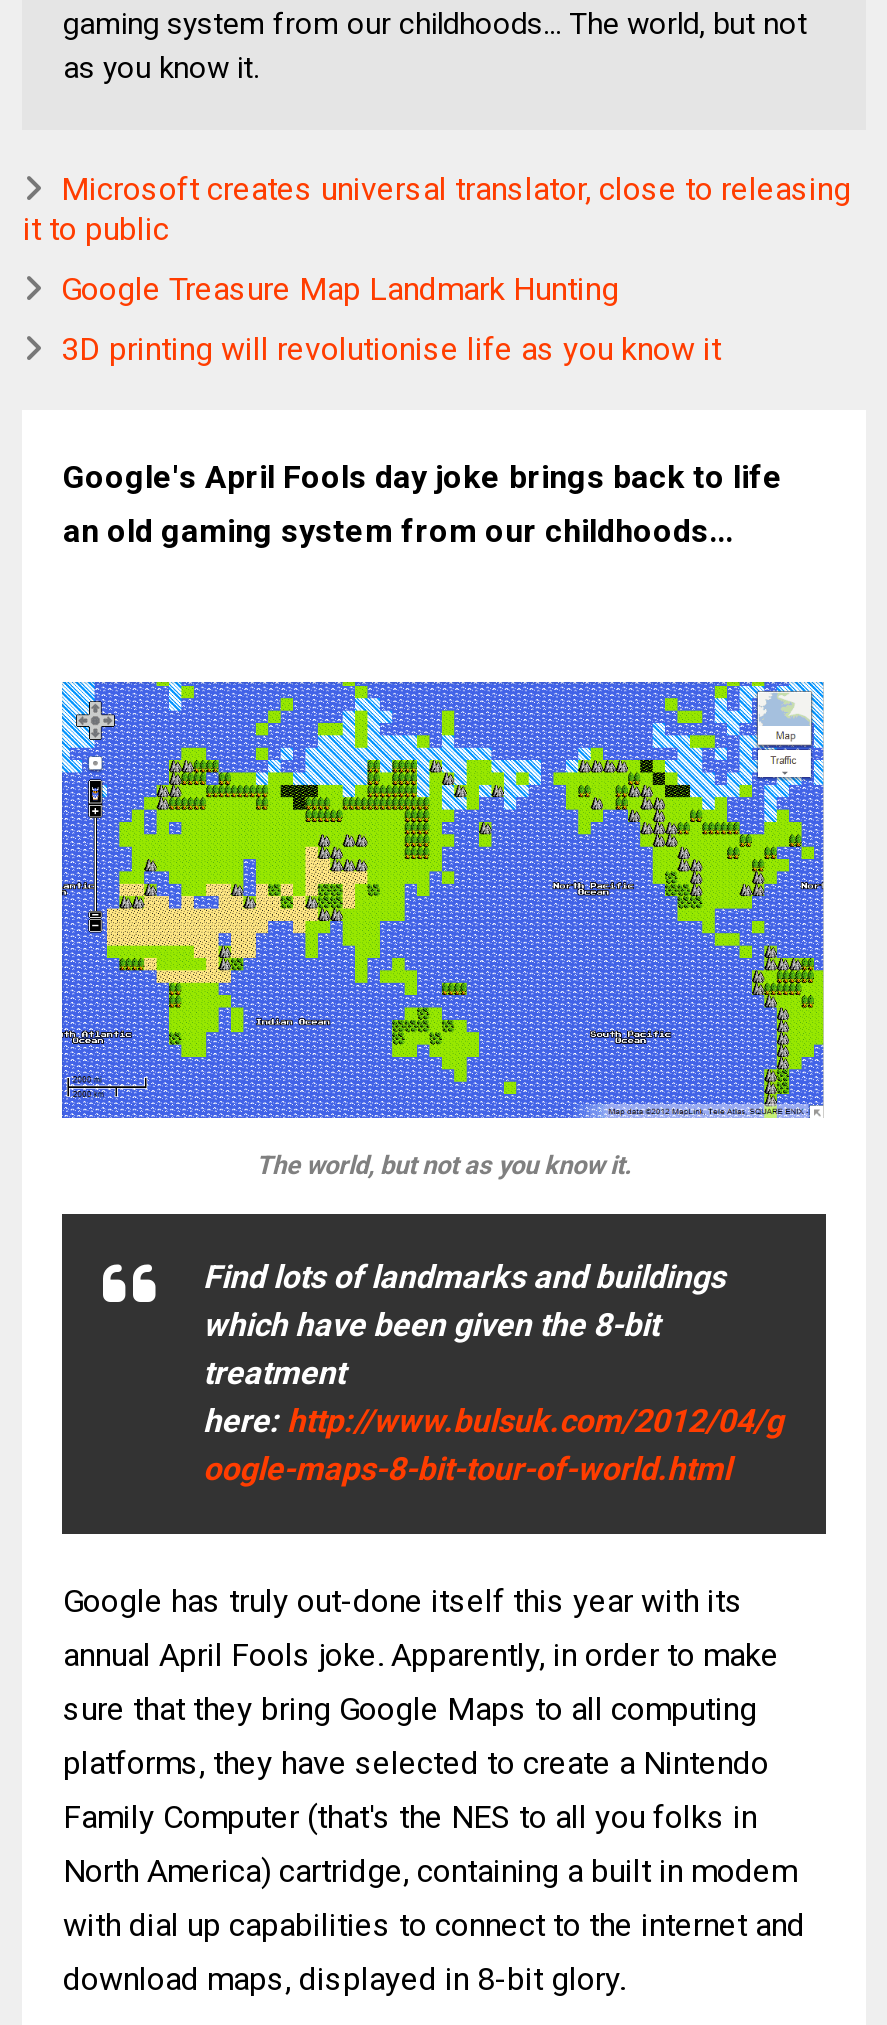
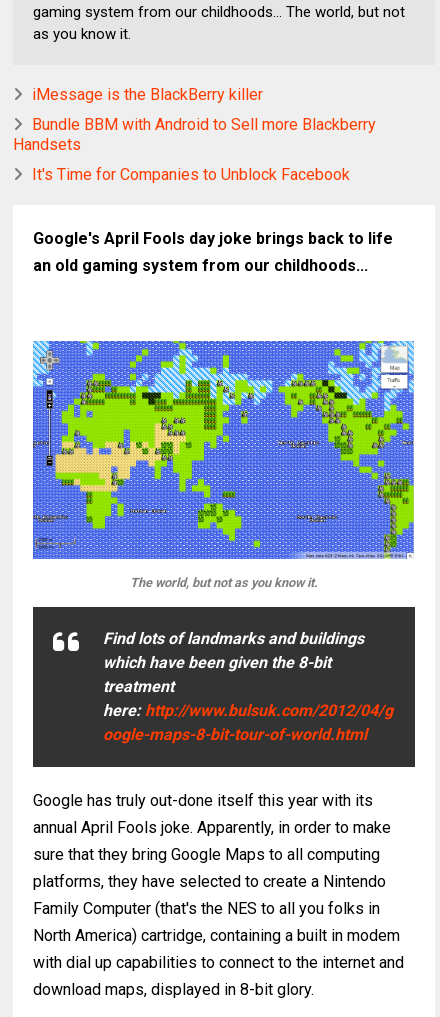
[23,169,851,247] Microsoft creates universal translator, close to releasing | it to public -> [32,85,263,104] iMessage is the BlackBerry killer
[61,269,619,307] Google Treasure Map Landmark Hunting -> [13,115,376,154] Bundle BBM with Android to Sell more Blackberry | Handsets
[61,329,721,367] 3D printing will revolutionise life as you know it -> [32,165,350,184] It's Time for Companies to Unblock Facebook

